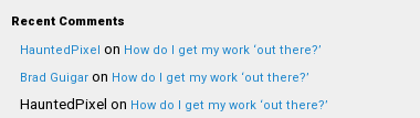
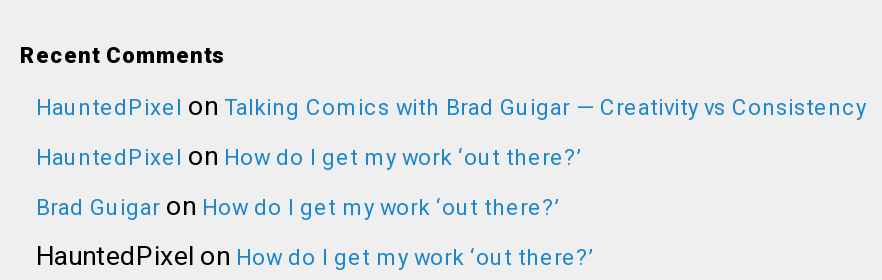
none -> [36,90,866,120] HauntedPixel on Talking Comics with Brad Guigar — Creativity vs Consistency

